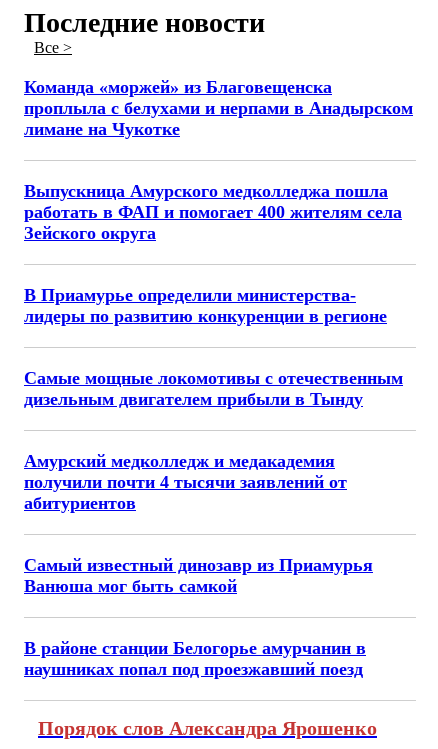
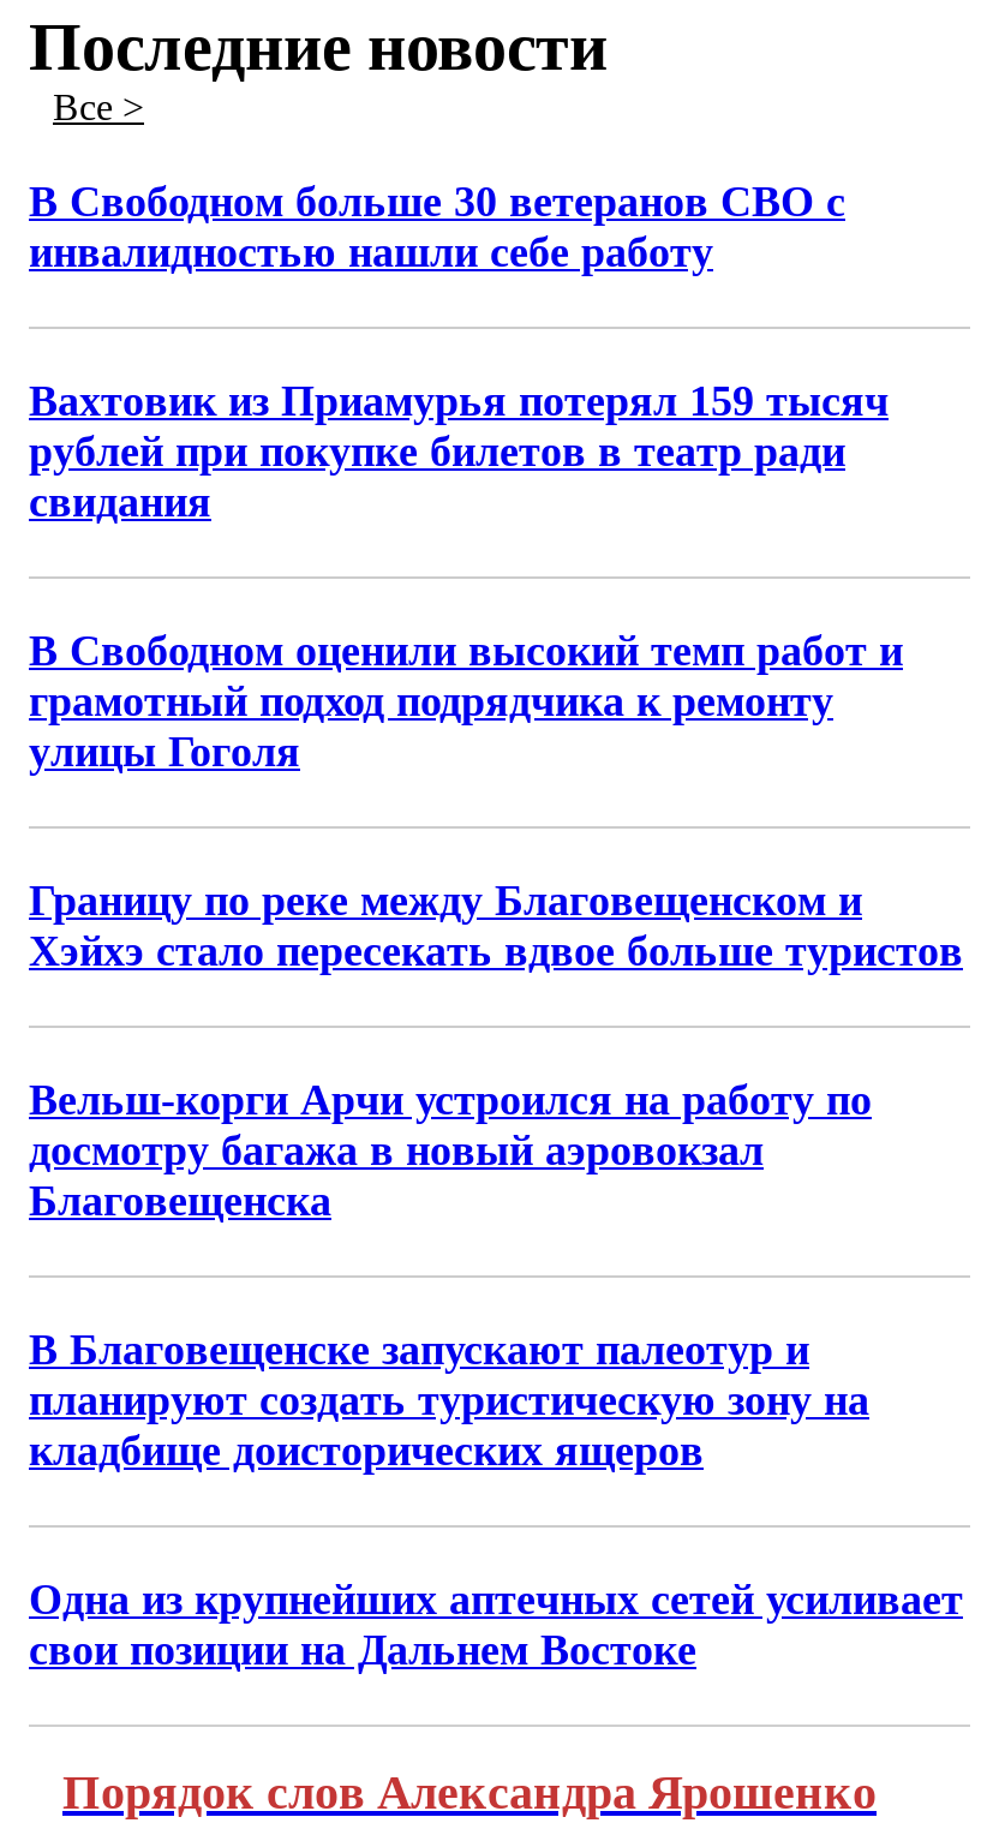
[24,77,413,139] Команда «моржей» из Благовещенска | проплыла с белухами и нерпами в Анадырском | лимане на Чукотке -> [29,178,845,277] В Свободном больше 30 ветеранов СВО с | инвалидностью нашли себе работу
[24,181,402,243] Выпускница Амурского медколледжа пошла | работать в ФАП и помогает 400 жителям села | Зейского округа -> [29,378,889,527] Вахтовик из Приамурья потерял 159 тысяч | рублей при покупке билетов в театр ради | свидания
[24,285,387,326] В Приамурье определили министерства- | лидеры по развитию конкуренции в регионе -> [29,628,903,777] В Свободном оценили высокий темп работ и | грамотный подход подрядчика к ремонту | улицы Гоголя
[24,368,403,409] Самые мощные локомотивы с отечественным | дизельным двигателем прибыли в Тынду -> [29,877,963,976] Границу по реке между Благовещенском и | Хэйхэ стало пересекать вдвое больше туристов
[24,451,347,513] Амурский медколледж и медакадемия | получили почти 4 тысячи заявлений от | абитуриентов -> [29,1077,872,1226] Вельш-корги Арчи устроился на работу по | досмотру багажа в новый аэровокзал | Благовещенска
[24,555,373,596] Самый известный динозавр из Приамурья | Ванюша мог быть самкой -> [29,1327,869,1475] В Благовещенске запускают палеотур и | планируют создать туристическую зону на | кладбище доисторических ящеров
[24,638,366,679] В районе станции Белогорье амурчанин в | наушниках попал под проезжавший поезд -> [29,1576,963,1675] Одна из крупнейших аптечных сетей усиливает | свои позиции на Дальнем Востоке

